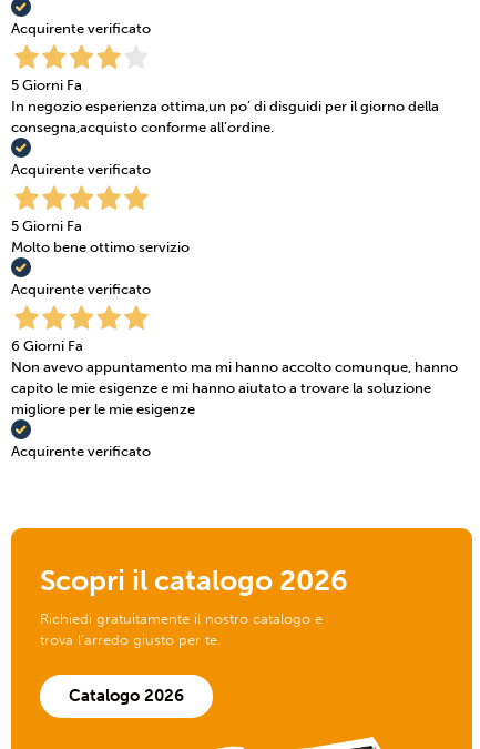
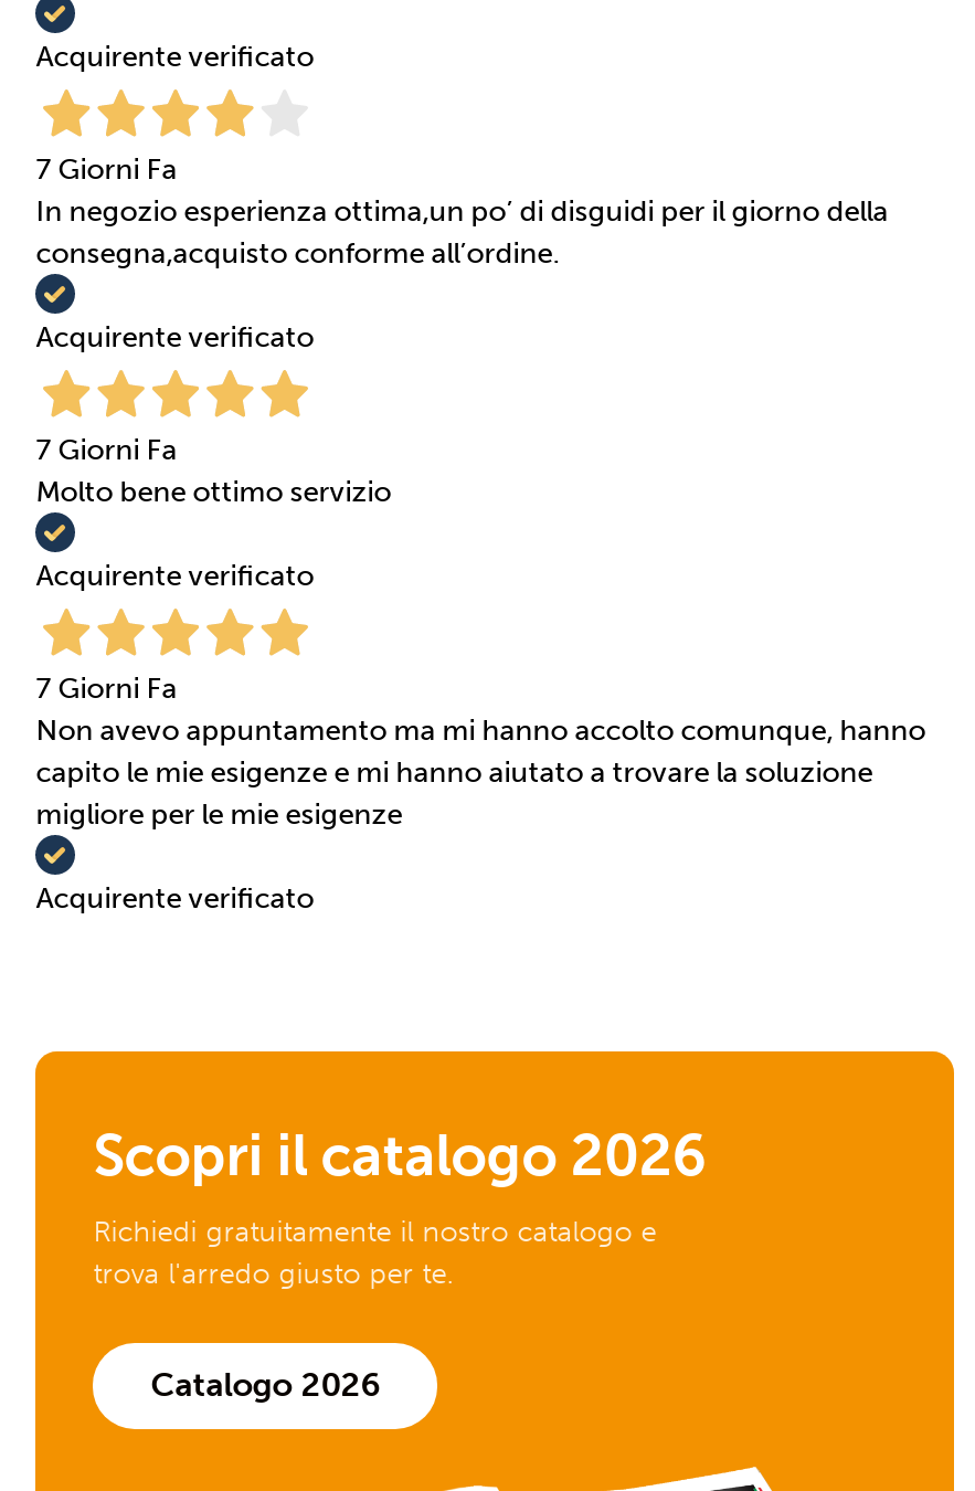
[11,76,82,93] 5 Giorni Fa -> [36,152,177,185] 7 Giorni Fa
[11,217,82,234] 5 Giorni Fa -> [36,433,177,466] 7 Giorni Fa
[11,337,83,354] 6 Giorni Fa -> [36,671,177,704] 7 Giorni Fa

